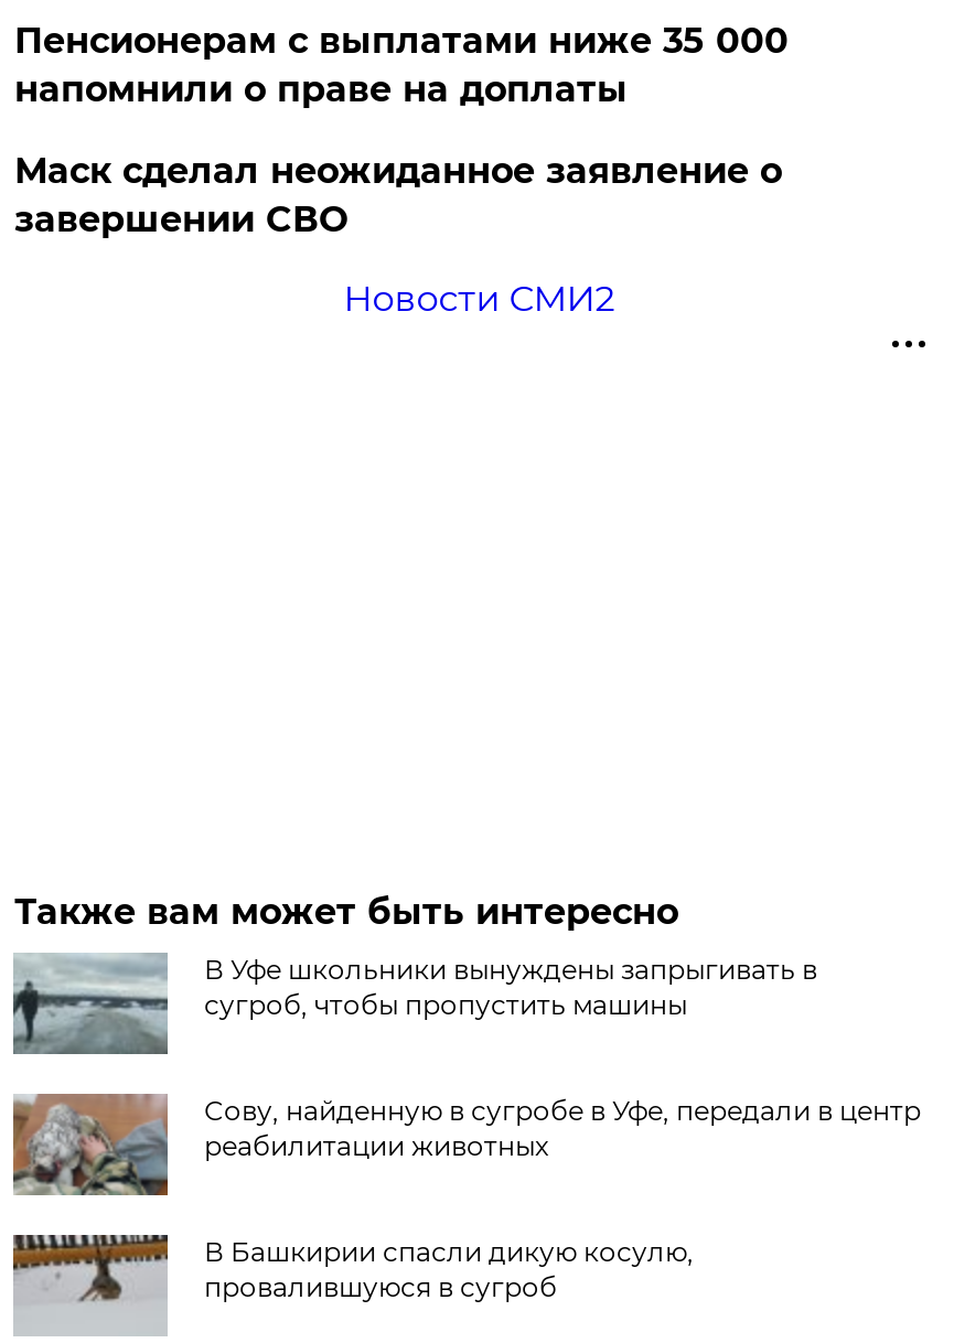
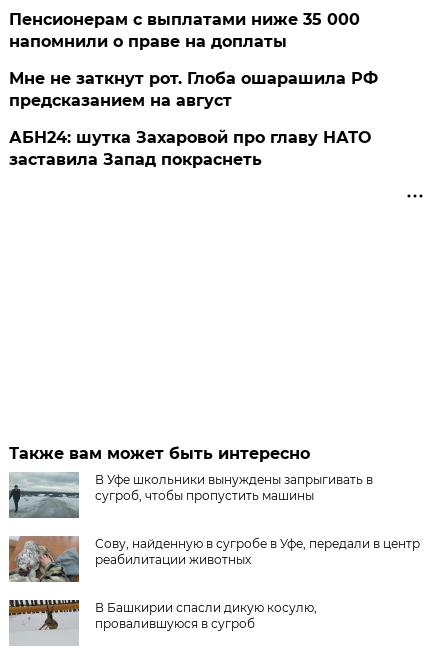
[14,150,782,240] Маск сделал неожиданное заявление о | завершении СВО -> [9,69,378,110] Мне не заткнут рот. Глоба ошарашила РФ | предсказанием на август
[343,278,615,320] Новости СМИ2 -> [9,128,371,169] АБН24: шутка Захаровой про главу НАТО | заставила Запад покраснеть

